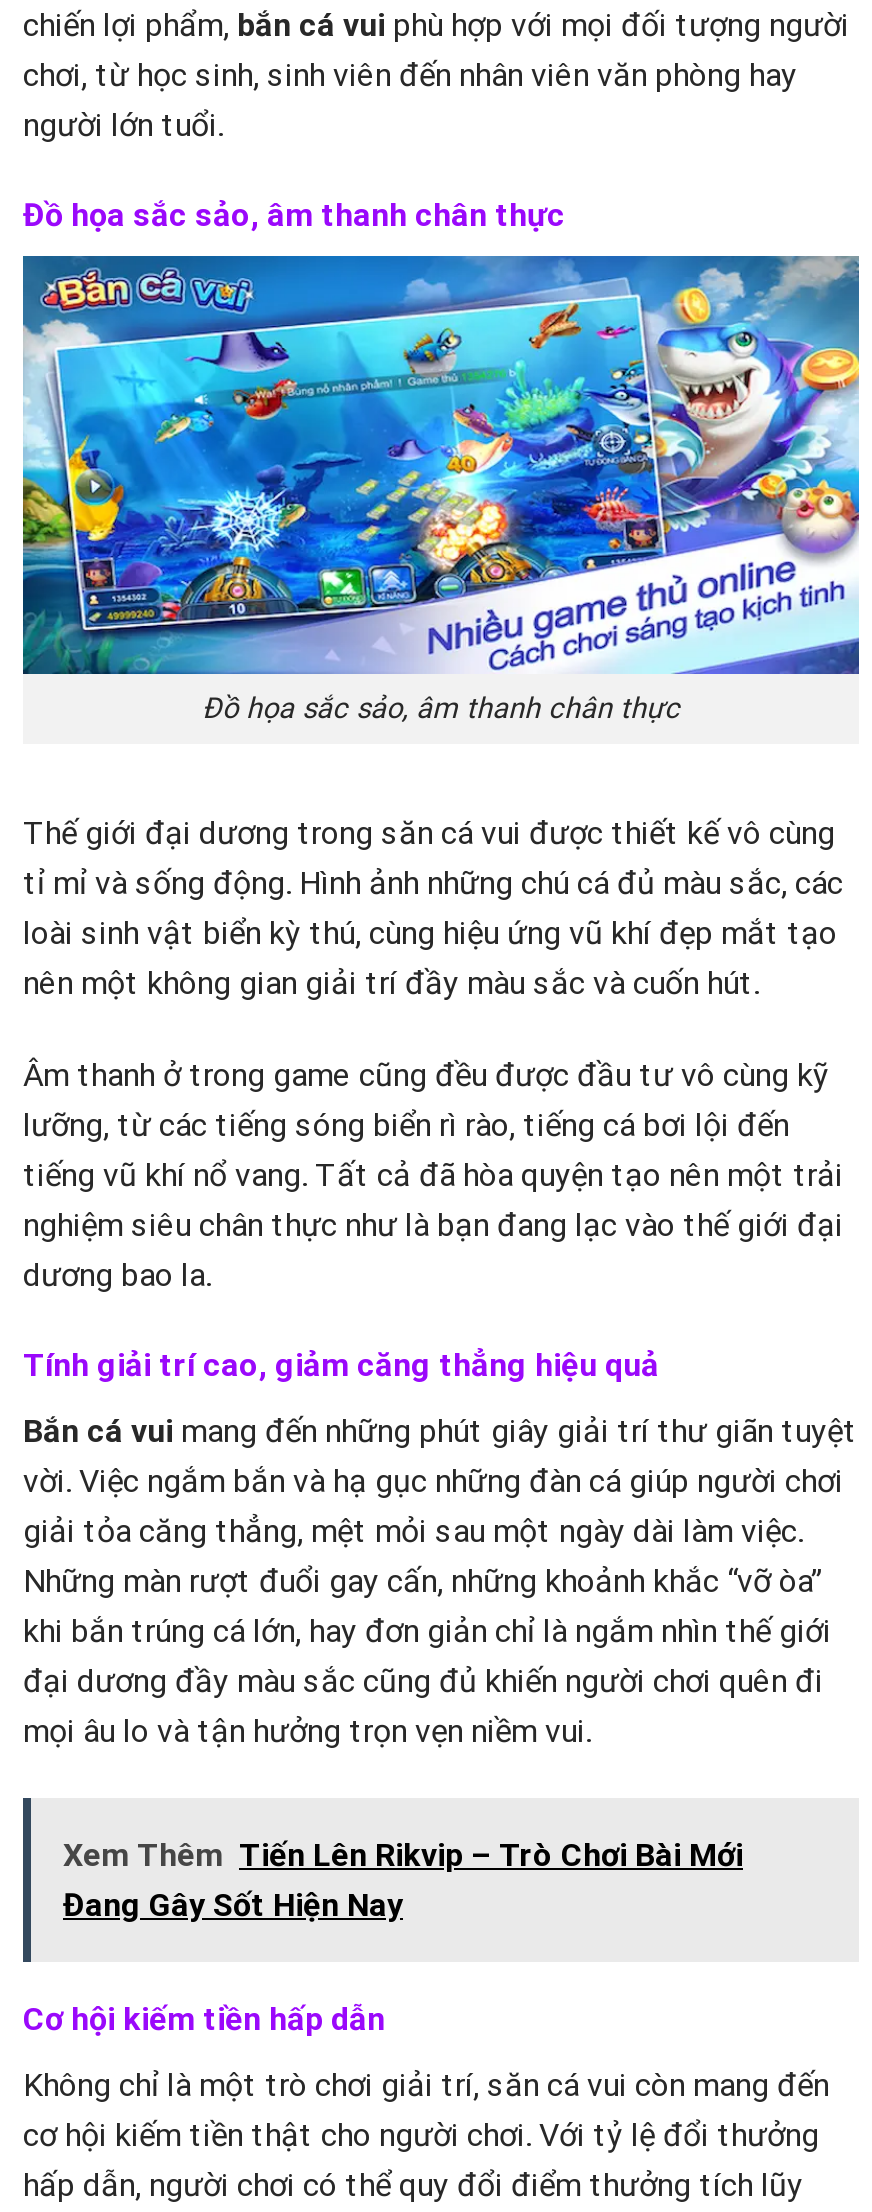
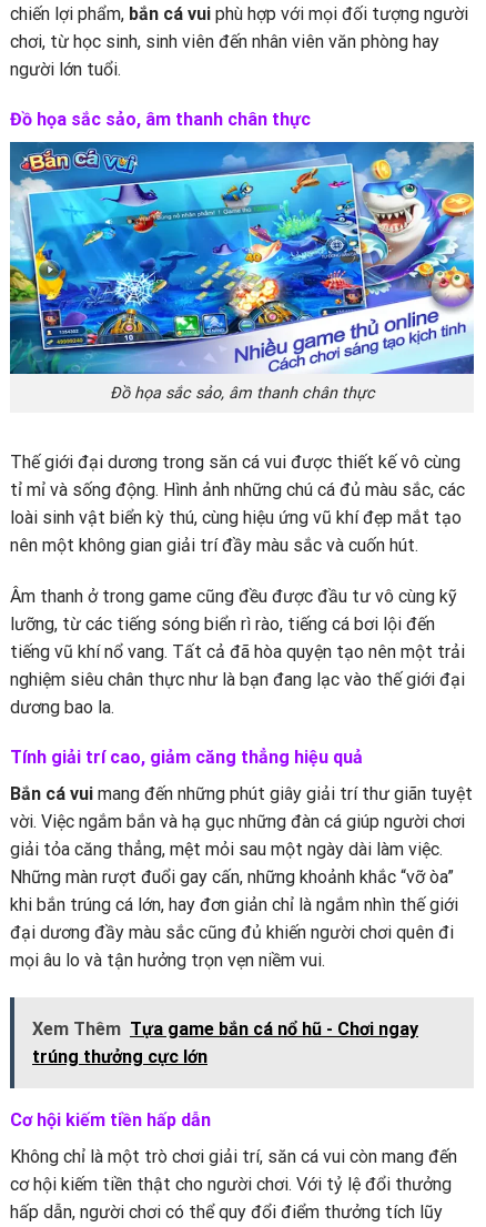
[63,1836,743,1924] Xem Thêm Tiến Lên Rikvip – Trò Chơi Bài Mới | Đang Gây Sốt Hiện Nay -> [32,1019,418,1067] Xem Thêm Tựa game bắn cá nổ hũ - Chơi ngay | trúng thưởng cực lớn

